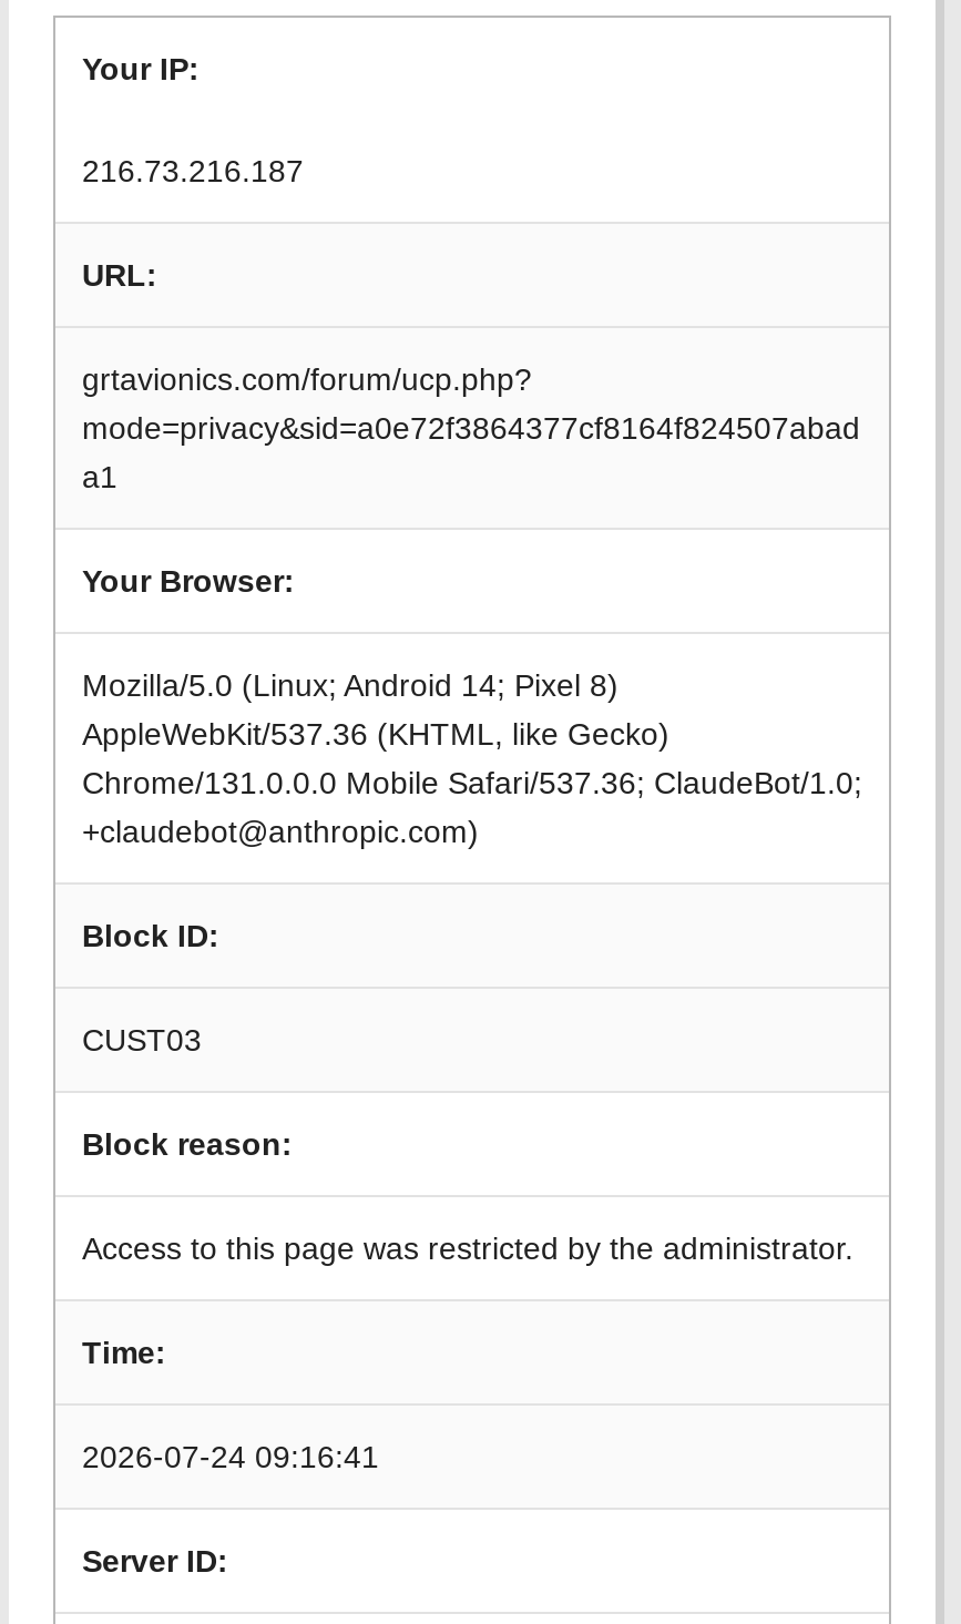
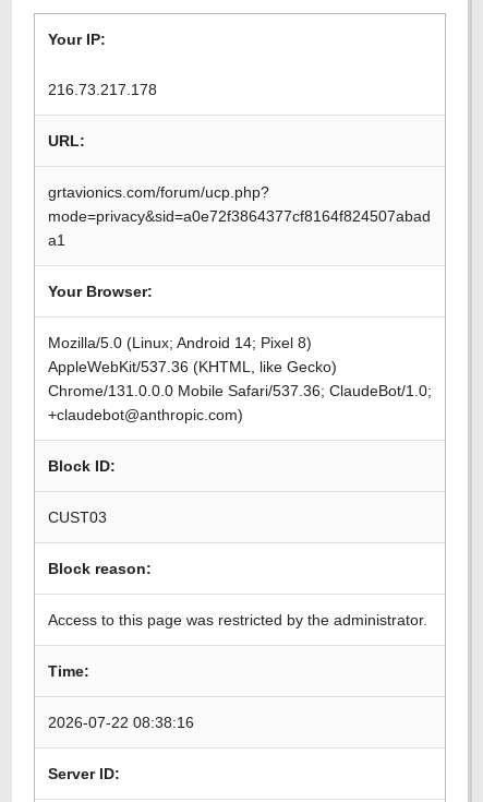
[82,153,304,188] 216.73.216.187 -> [48,81,157,98] 216.73.217.178
[82,1439,379,1474] 2026-07-24 09:16:41 -> [48,714,194,731] 2026-07-22 08:38:16

